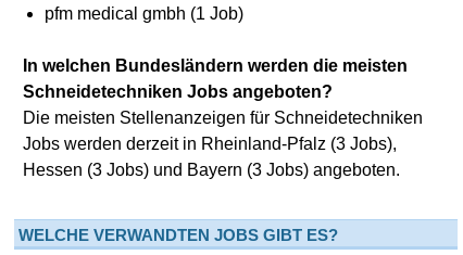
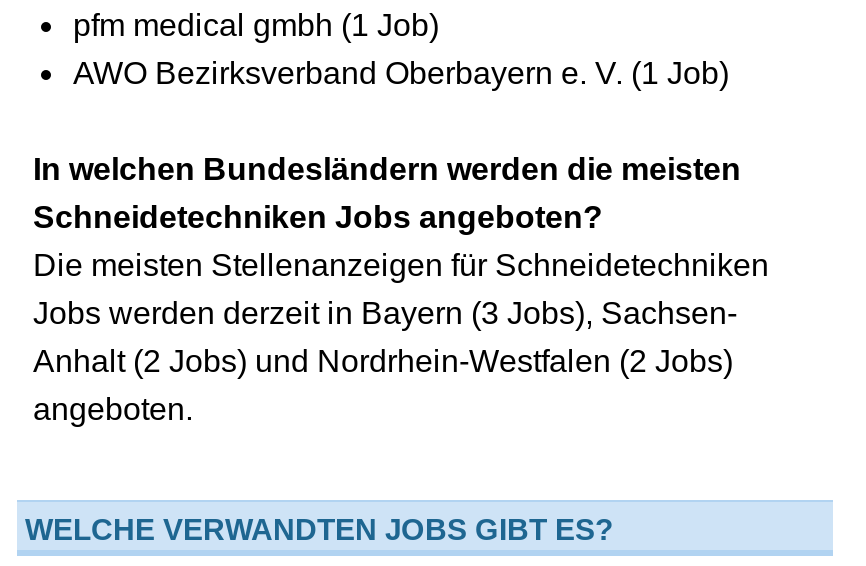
none -> [73,56,729,90] AWO Bezirksverband Oberbayern e. V. (1 Job)
[23,135,400,179] Jobs werden derzeit in Rheinland-Pfalz (3 Jobs), | Hessen (3 Jobs) und Bayern (3 Jobs) angeboten. -> [33,296,737,426] Jobs werden derzeit in Bayern (3 Jobs), Sachsen- | Anhalt (2 Jobs) und Nordrhein-Westfalen (2 Jobs) | angeboten.

